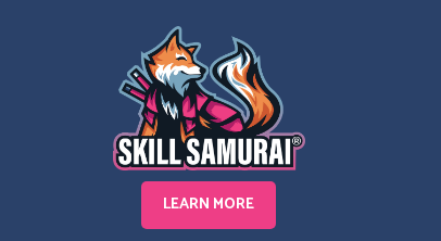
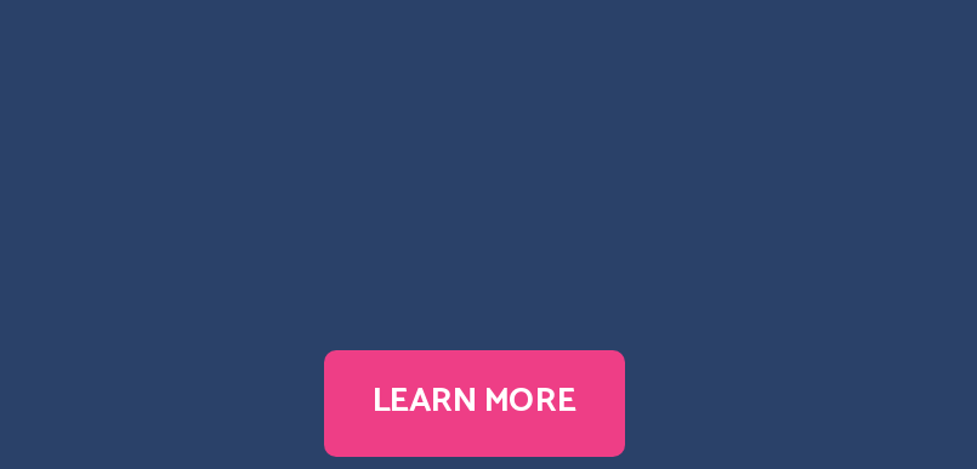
[112,26,306,172] [image] -> none

